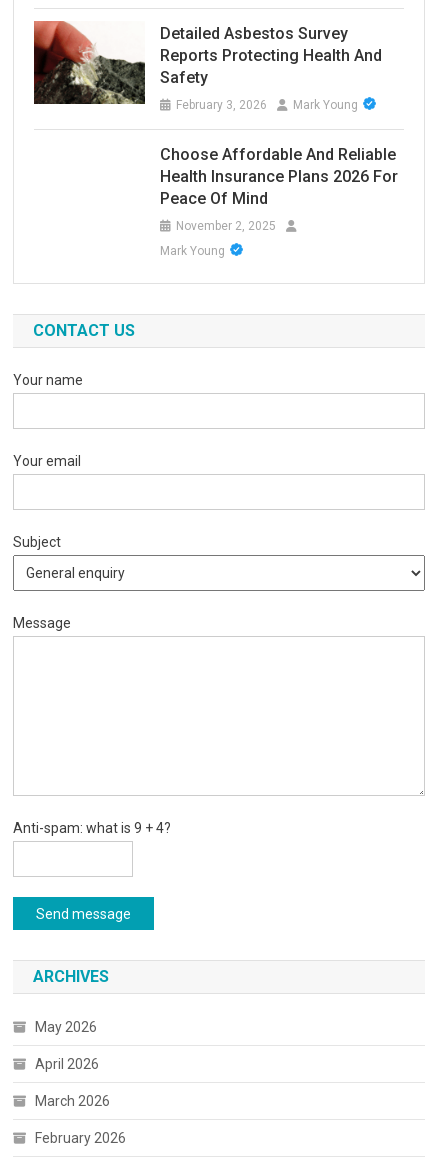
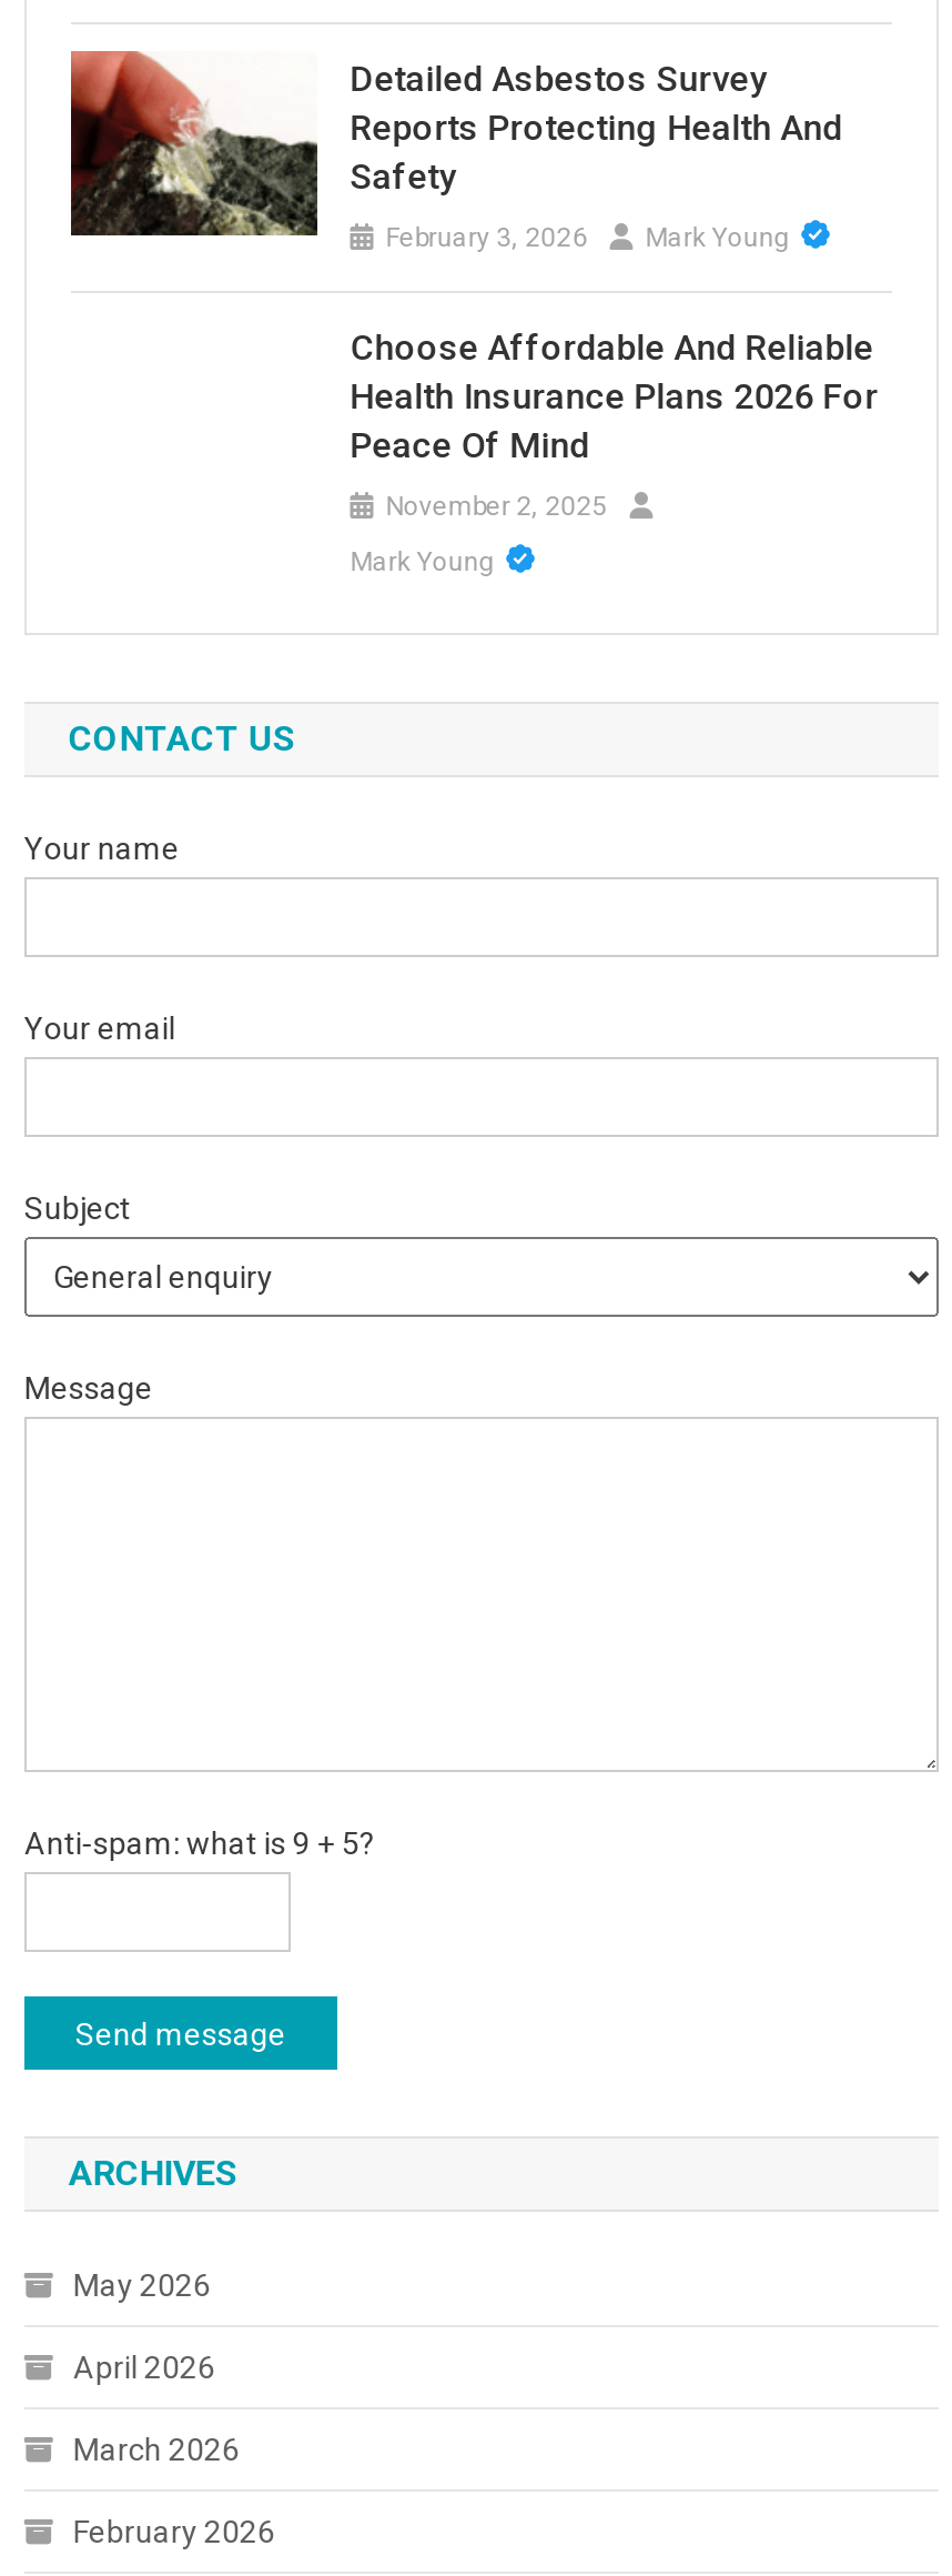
[13,820,171,836] Anti-spam: what is 9 + 4? -> [24,1826,375,1861] Anti-spam: what is 9 + 5?

